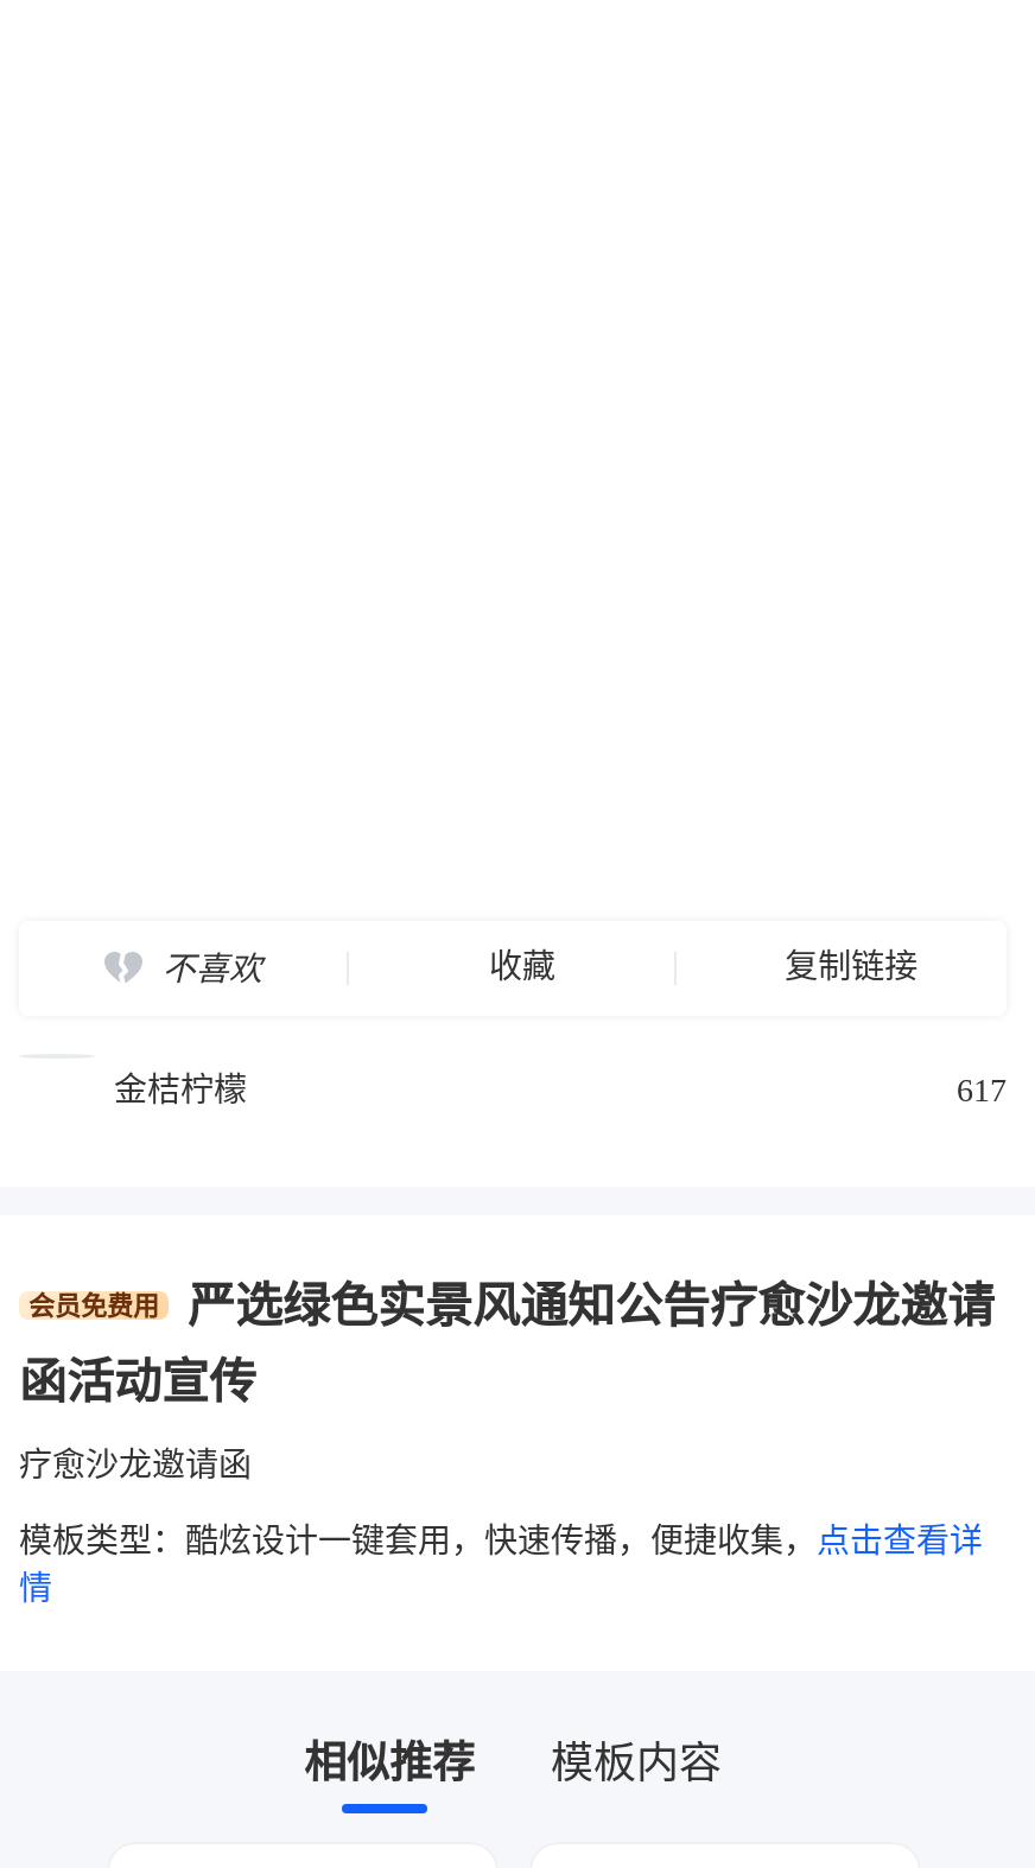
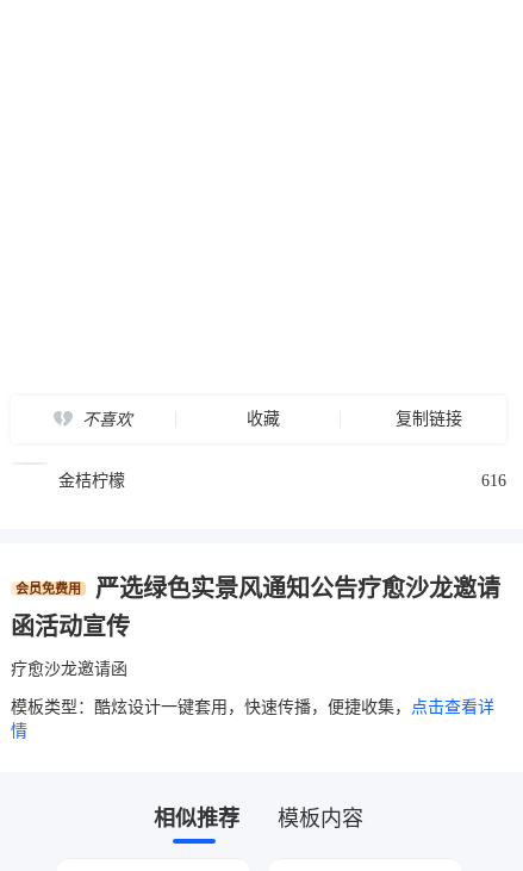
[957,1073,1007,1108] 617 -> [481,472,506,490] 616

